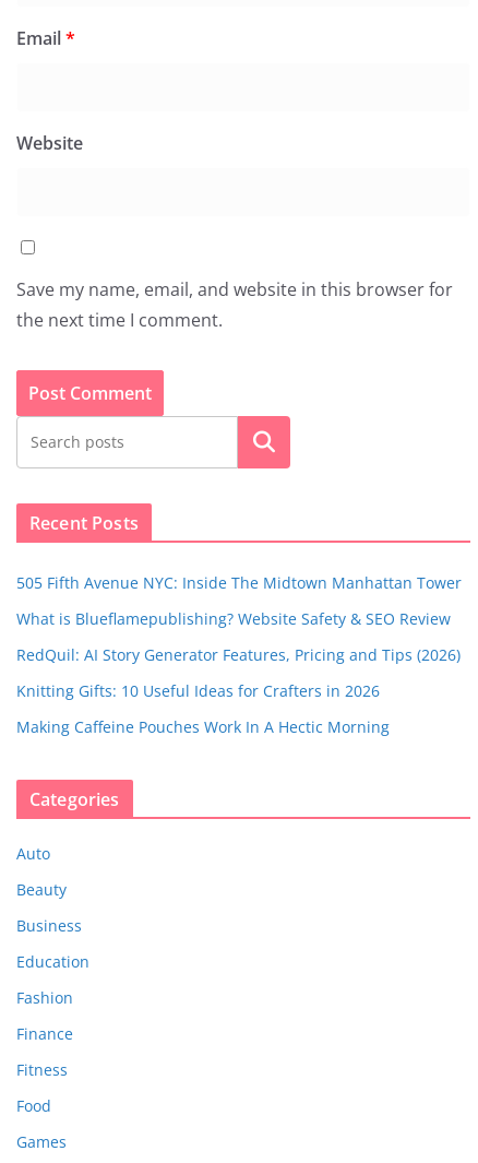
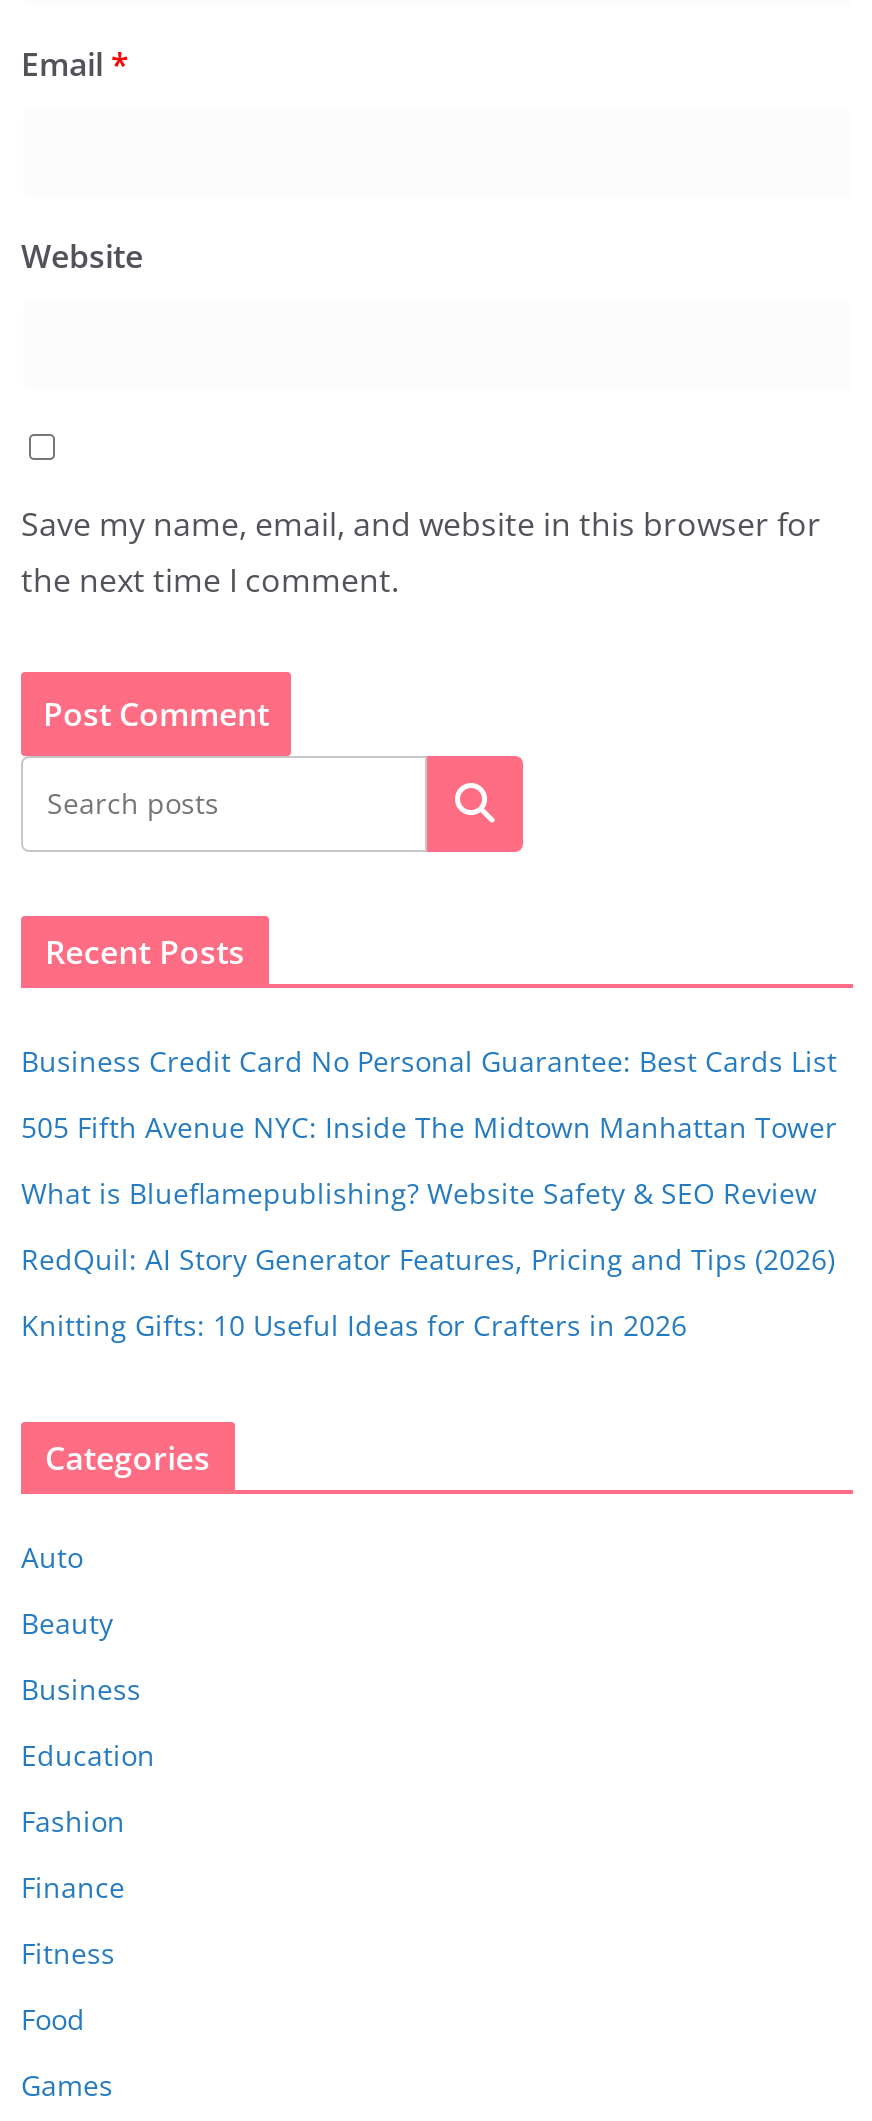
none -> [21,1042,837,1080] Business Credit Card No Personal Guarantee: Best Cards List
moved [16,572,462,701] -> [21,1108,837,1344]: 505 Fifth Avenue NYC: Inside The Midtown Manhattan Tower | What is Blueflamepublishing? Website Safety & SEO Review | RedQuil: AI Story Generator Features, Pricing and Tips (2026) | Knitting Gifts: 10 Useful Ideas for Crafters in 2026
[16,717,390,737] Making Caffeine Pouches Work In A Hectic Morning -> none

